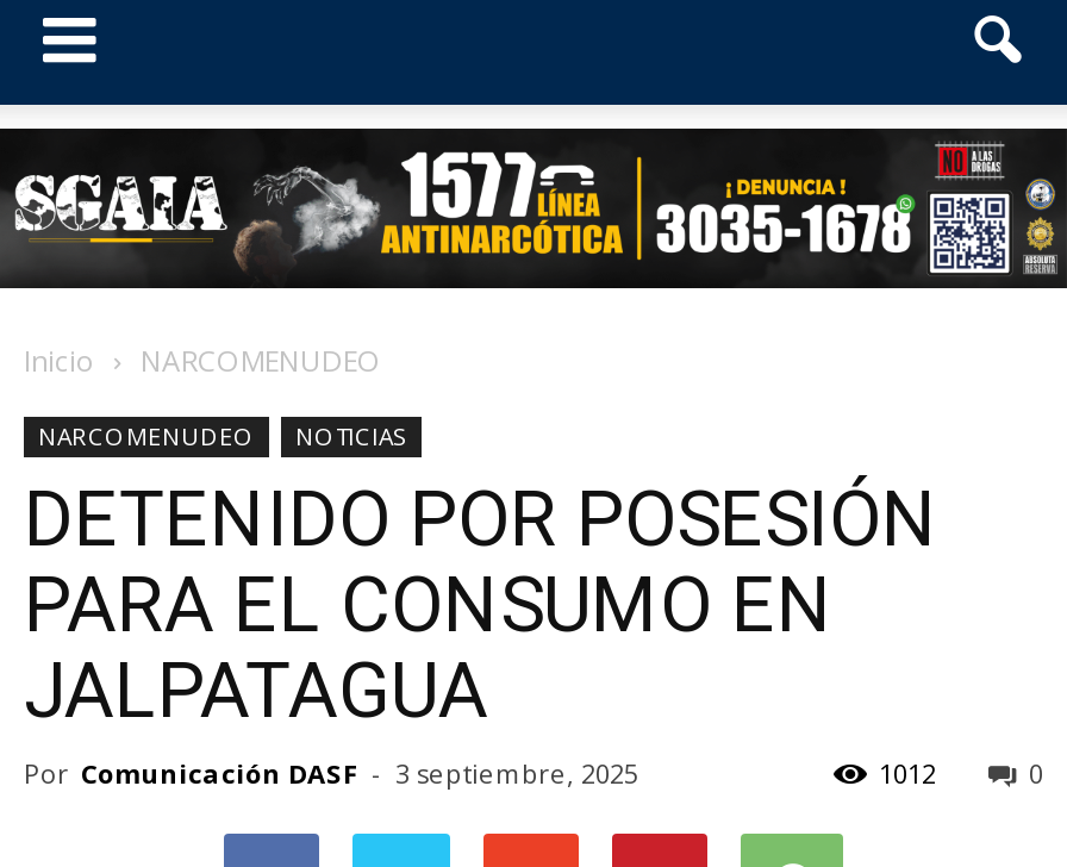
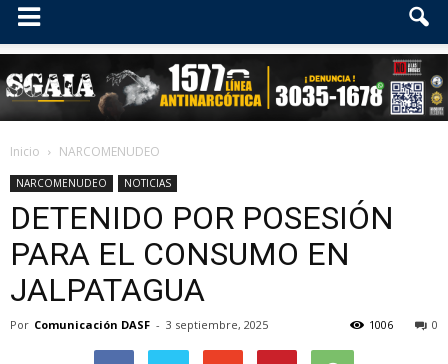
[879,755,936,791] 1012 -> [369,317,393,332] 1006

